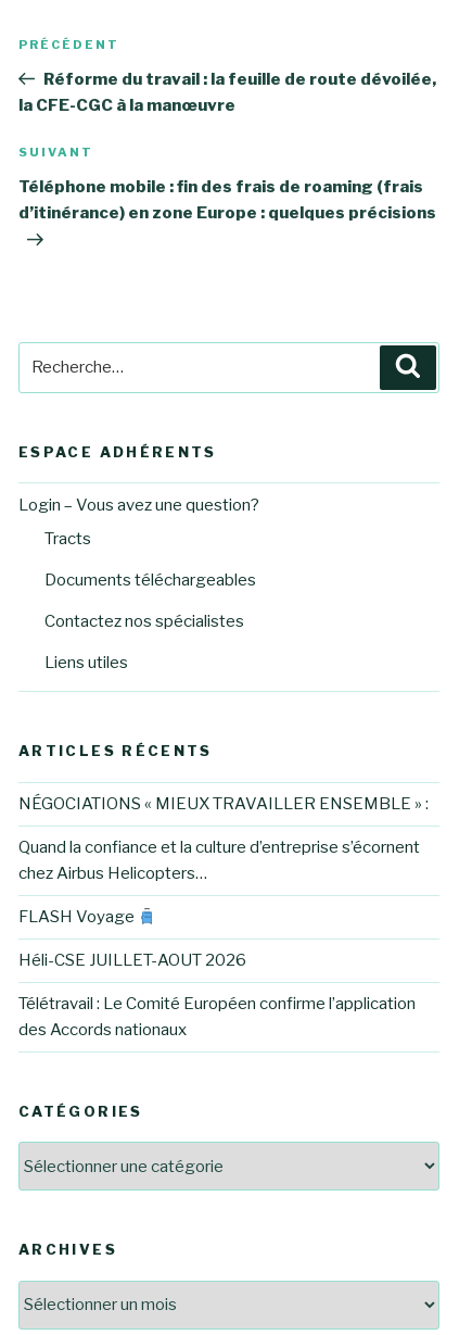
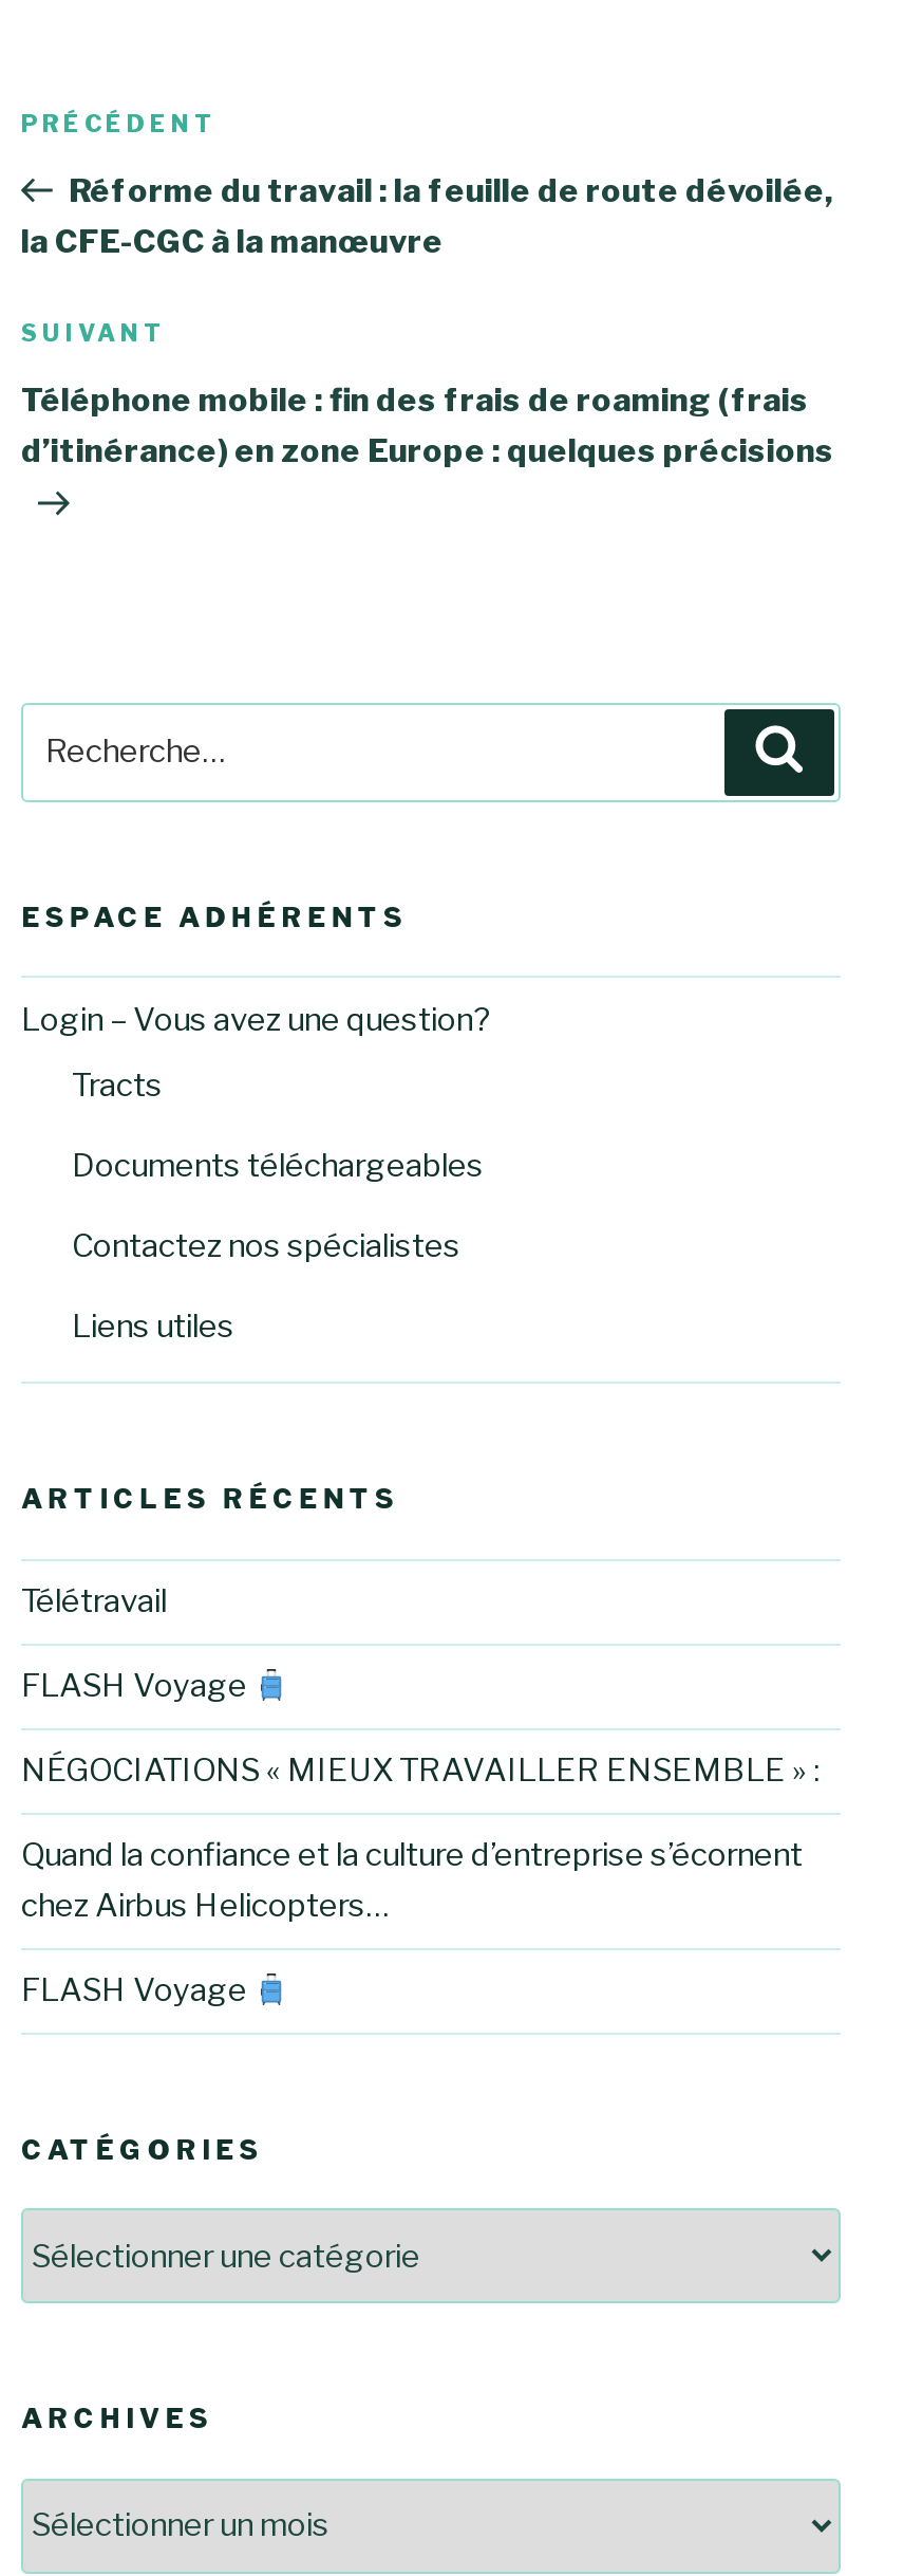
none -> [21,1583,253,1705] Télétravail | FLASH Voyage
moved [18,794,429,927] -> [21,1752,820,2010]: NÉGOCIATIONS « MIEUX TRAVAILLER ENSEMBLE » : | Quand la confiance et la culture d’entreprise s’écornent | chez Airbus Helicopters… | FLASH Voyage
[18,951,416,1040] Héli-CSE JUILLET-AOUT 2026 | Télétravail : Le Comité Européen confirme l’application | des Accords nationaux -> none

